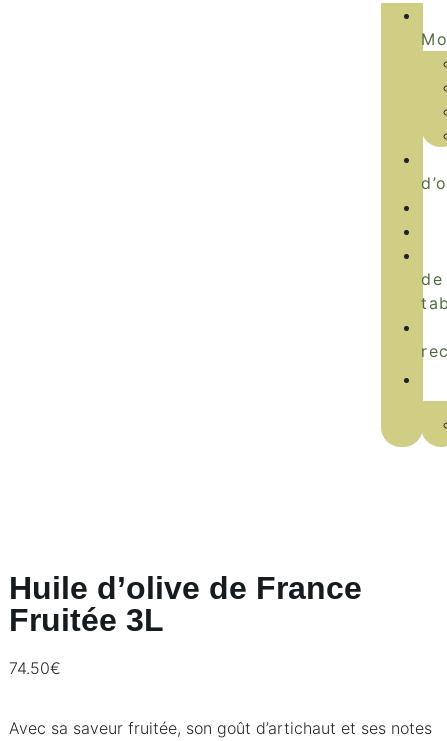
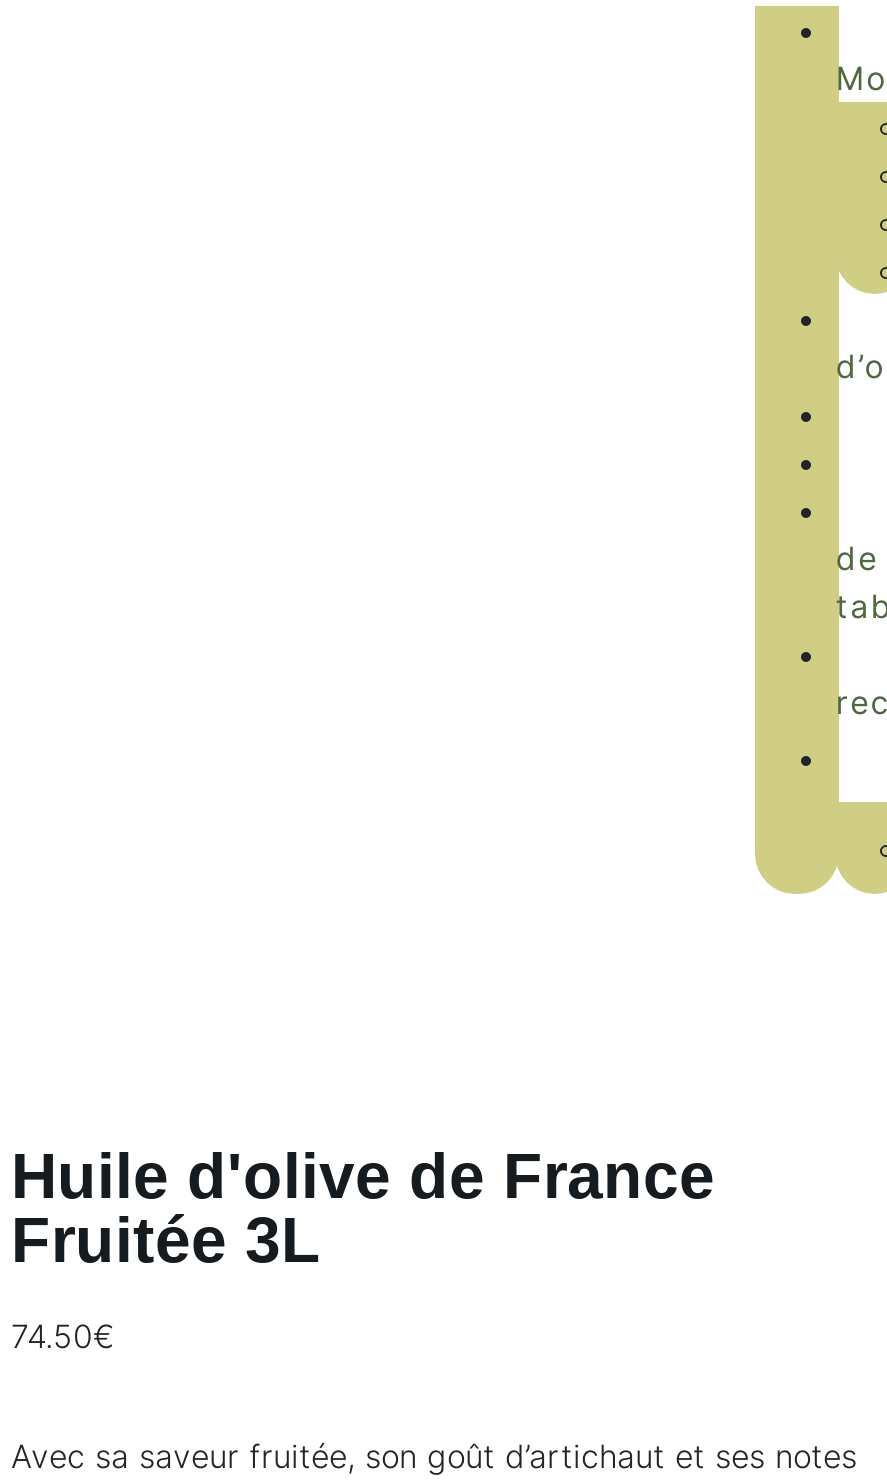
[9,569,362,605] Huile d’olive de France -> [11,1139,715,1211] Huile d'olive de France

